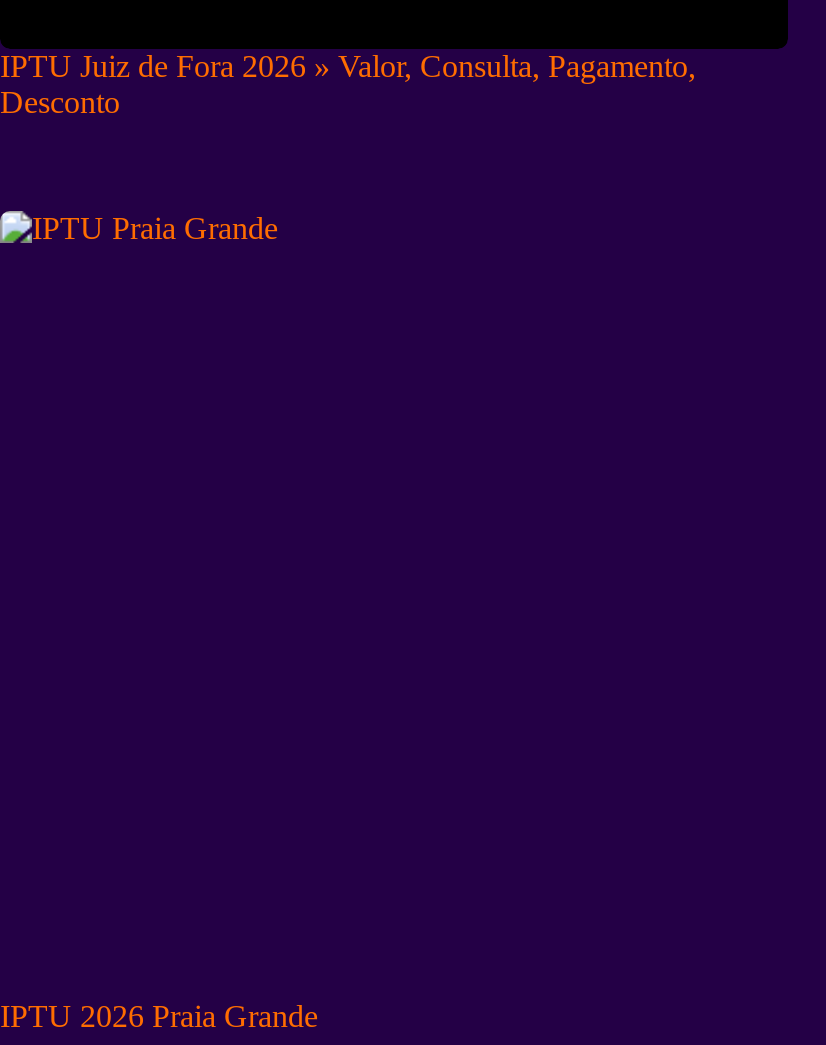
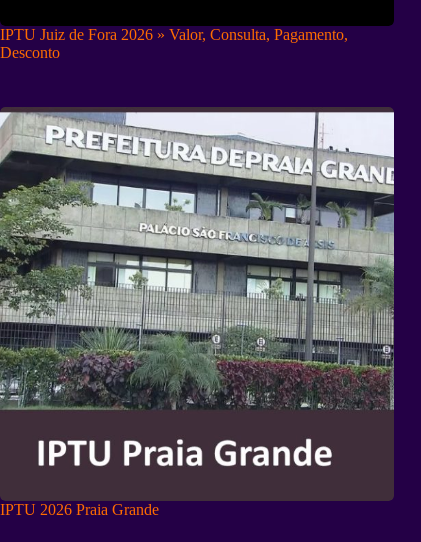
none -> [3,107,395,501] [image]

